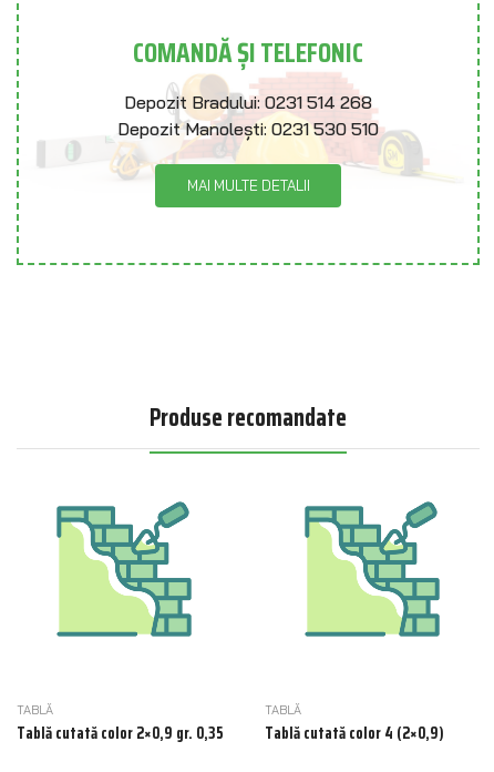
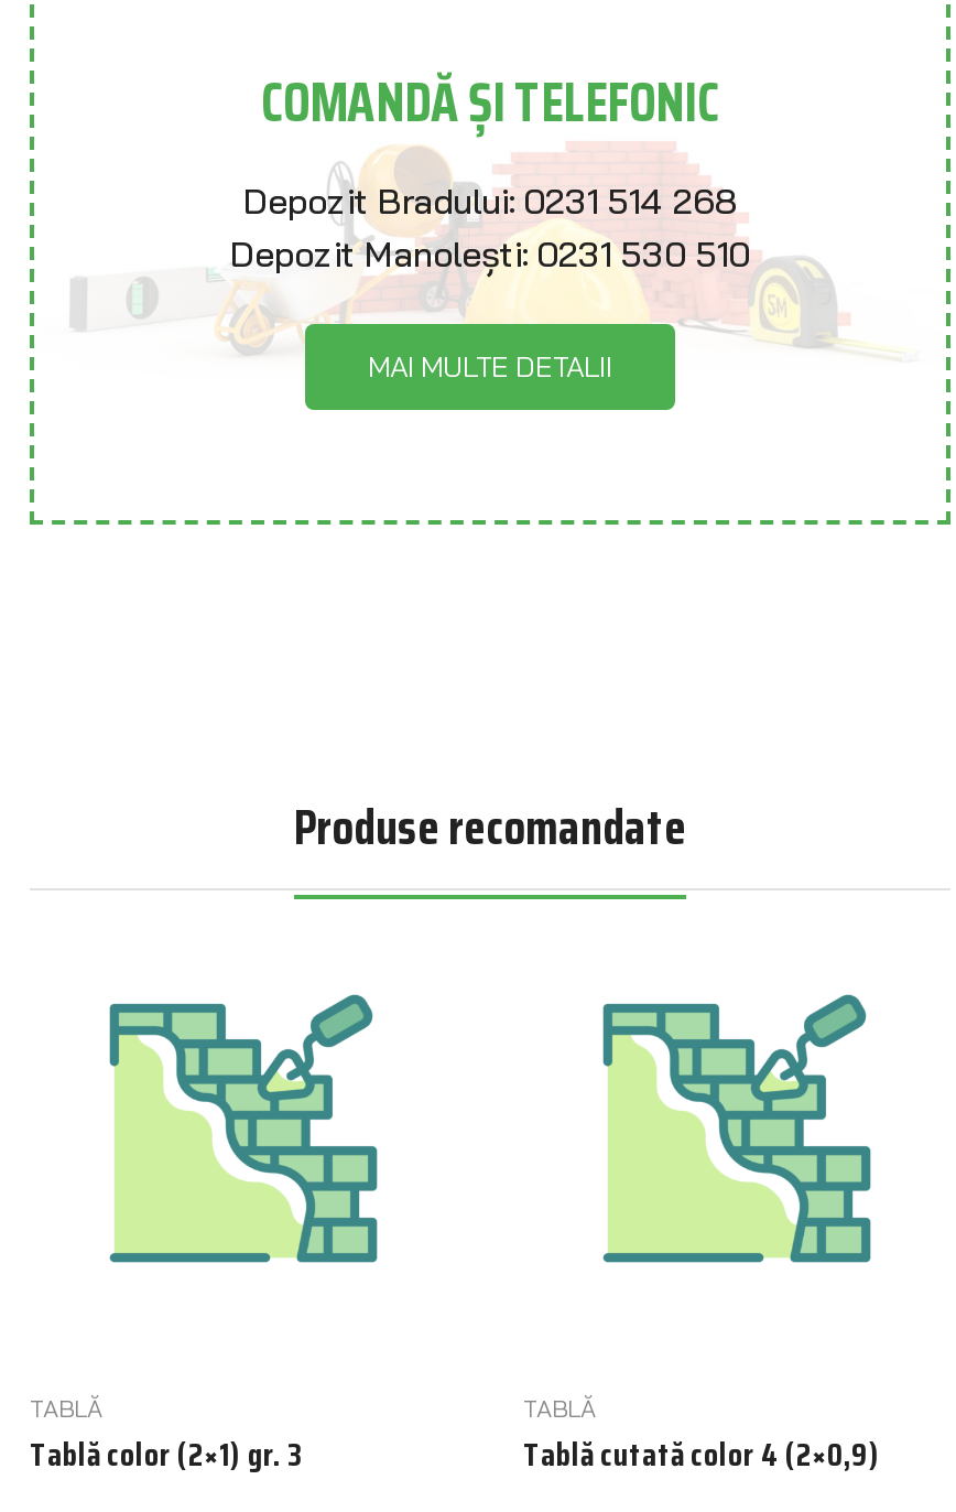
[17,720,224,747] Tablă cutată color 2×0,9 gr. 0,35 -> [30,1429,303,1482] Tablă color (2×1) gr. 3

